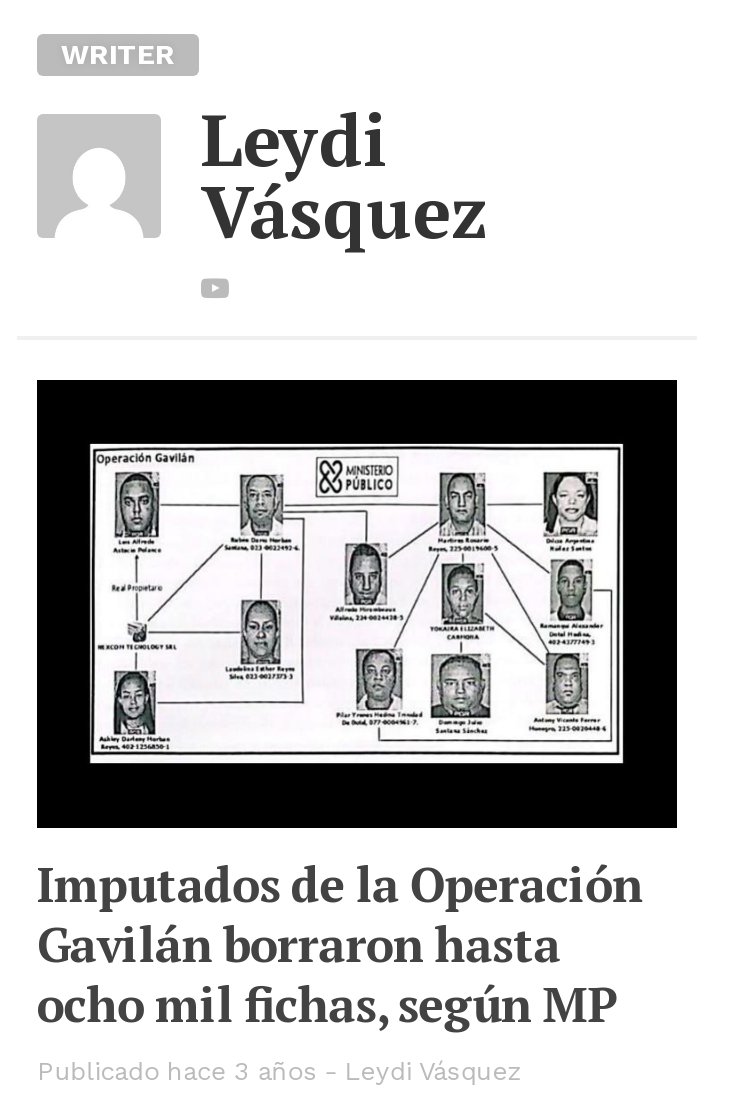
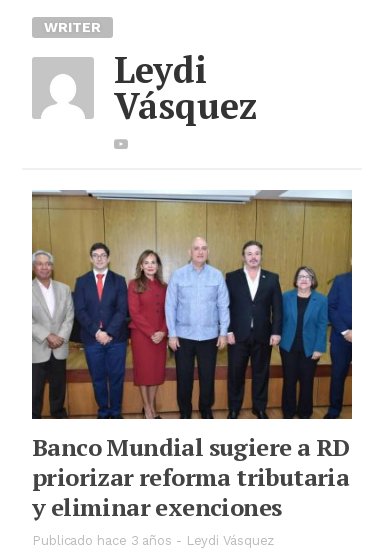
[35,378,679,1035] [image] | Imputados de la Operación | Gavilán borraron hasta | ocho mil fichas, según MP -> [31,190,353,523] [image] | Banco Mundial sugiere a RD | priorizar reforma tributaria | y eliminar exenciones

